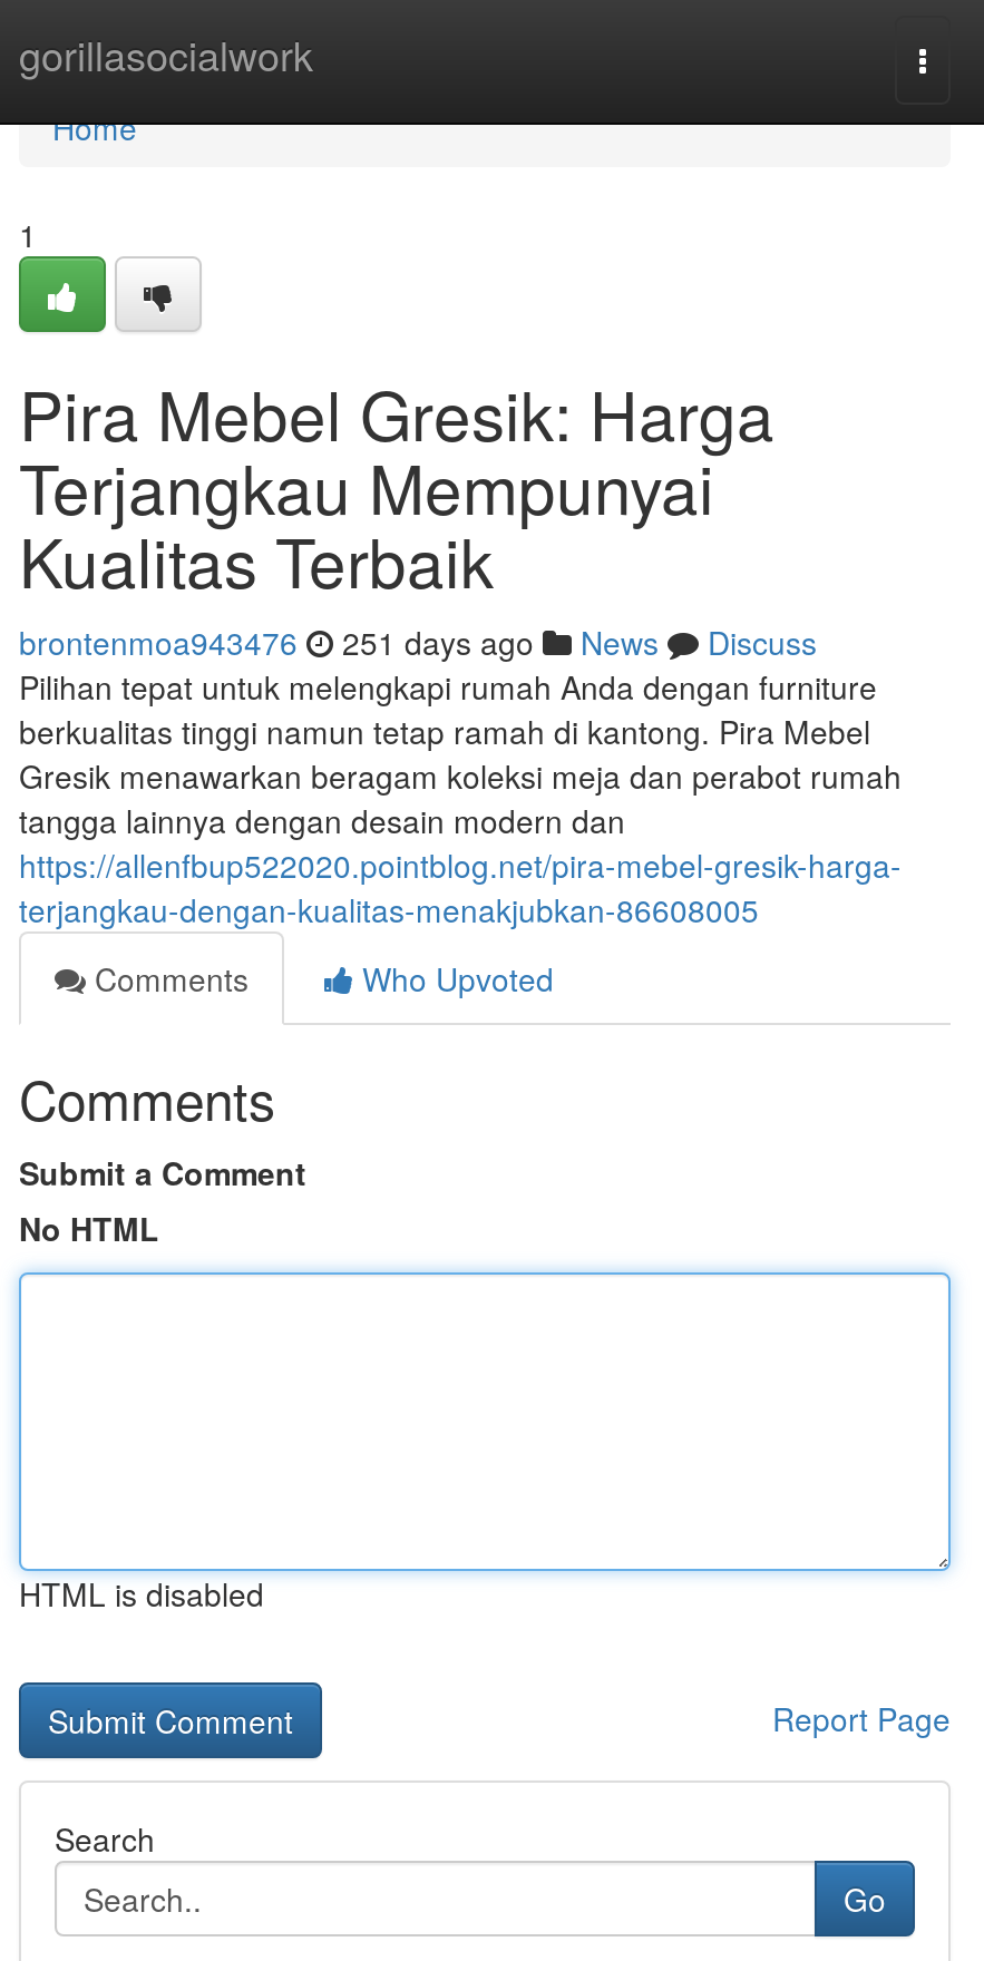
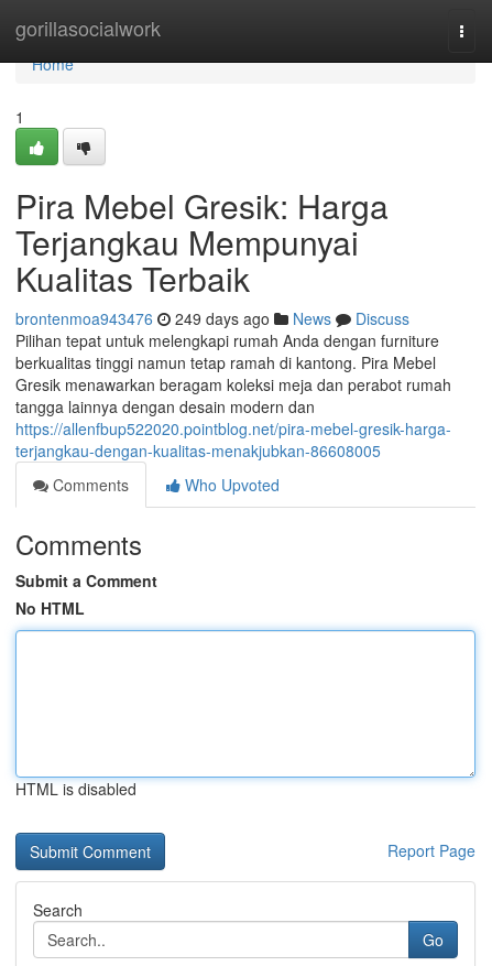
[19,619,817,664] brontenmoa943476 251 days ago News Discuss -> [15,307,409,329] brontenmoa943476 249 days ago News Discuss

